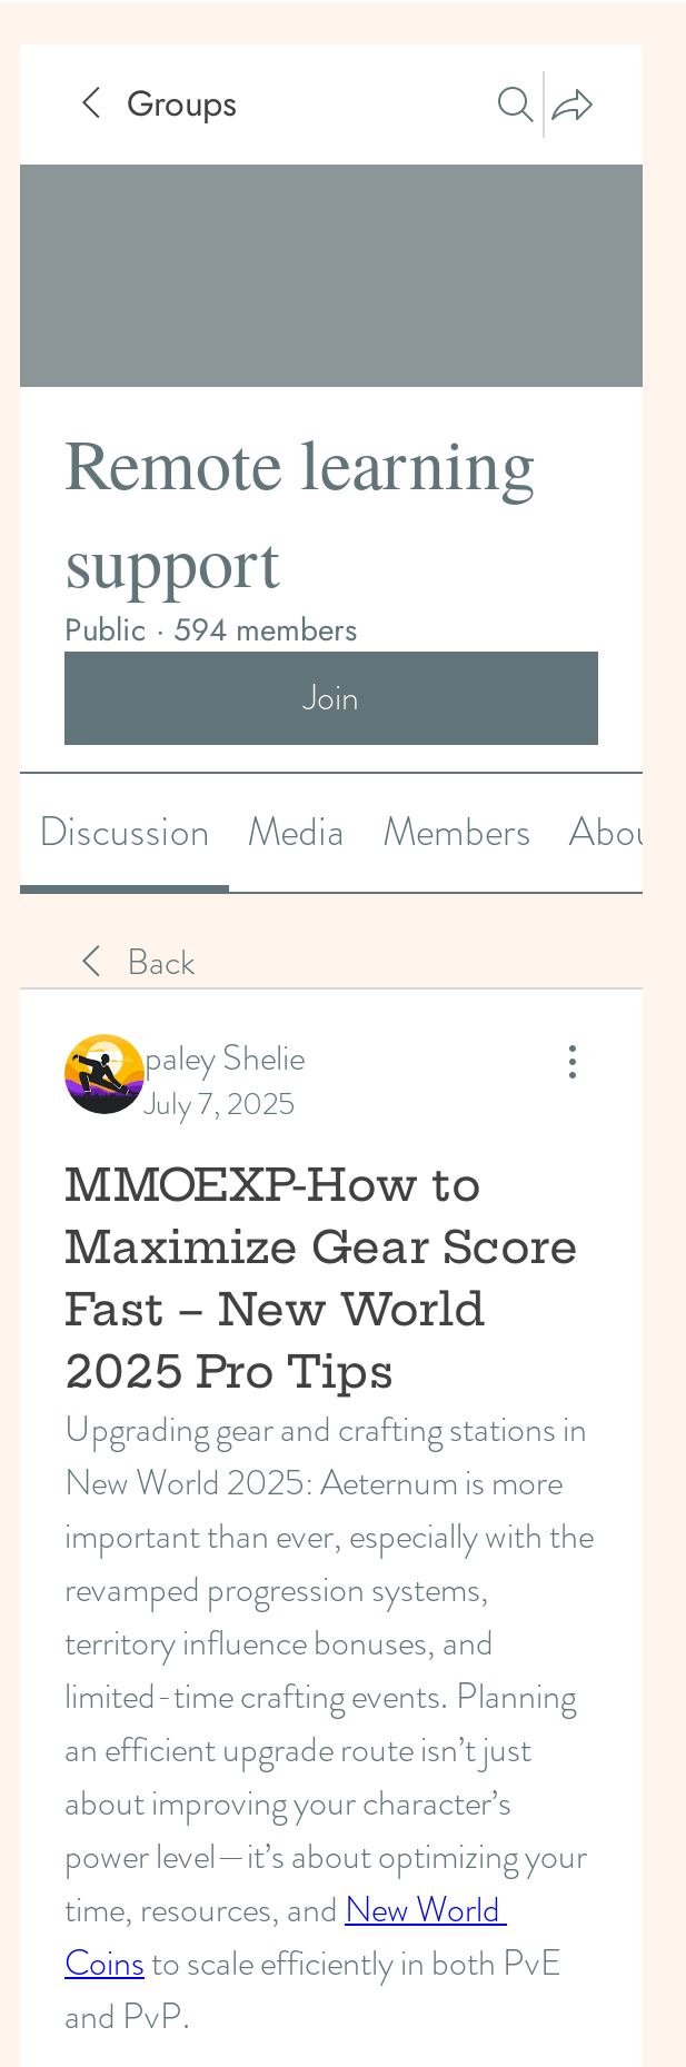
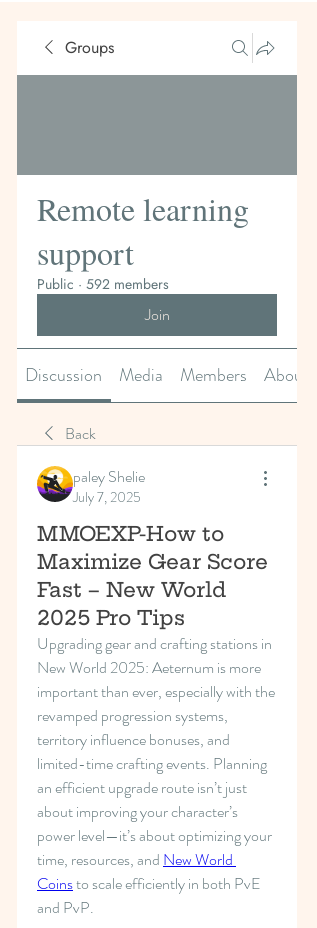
[64,607,358,652] Public · 594 members -> [37,274,169,294] Public · 592 members

